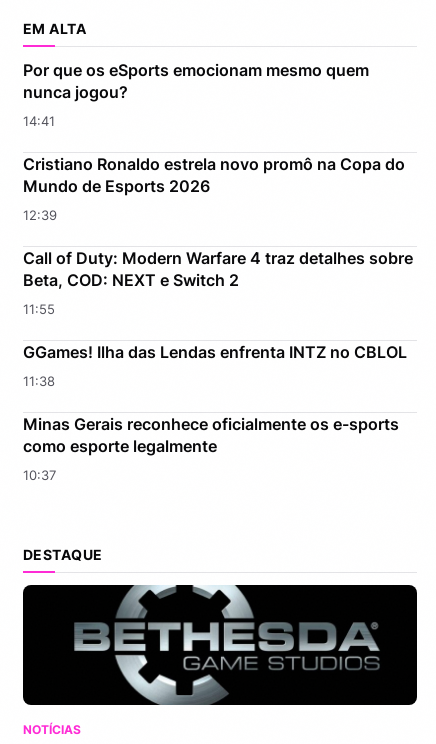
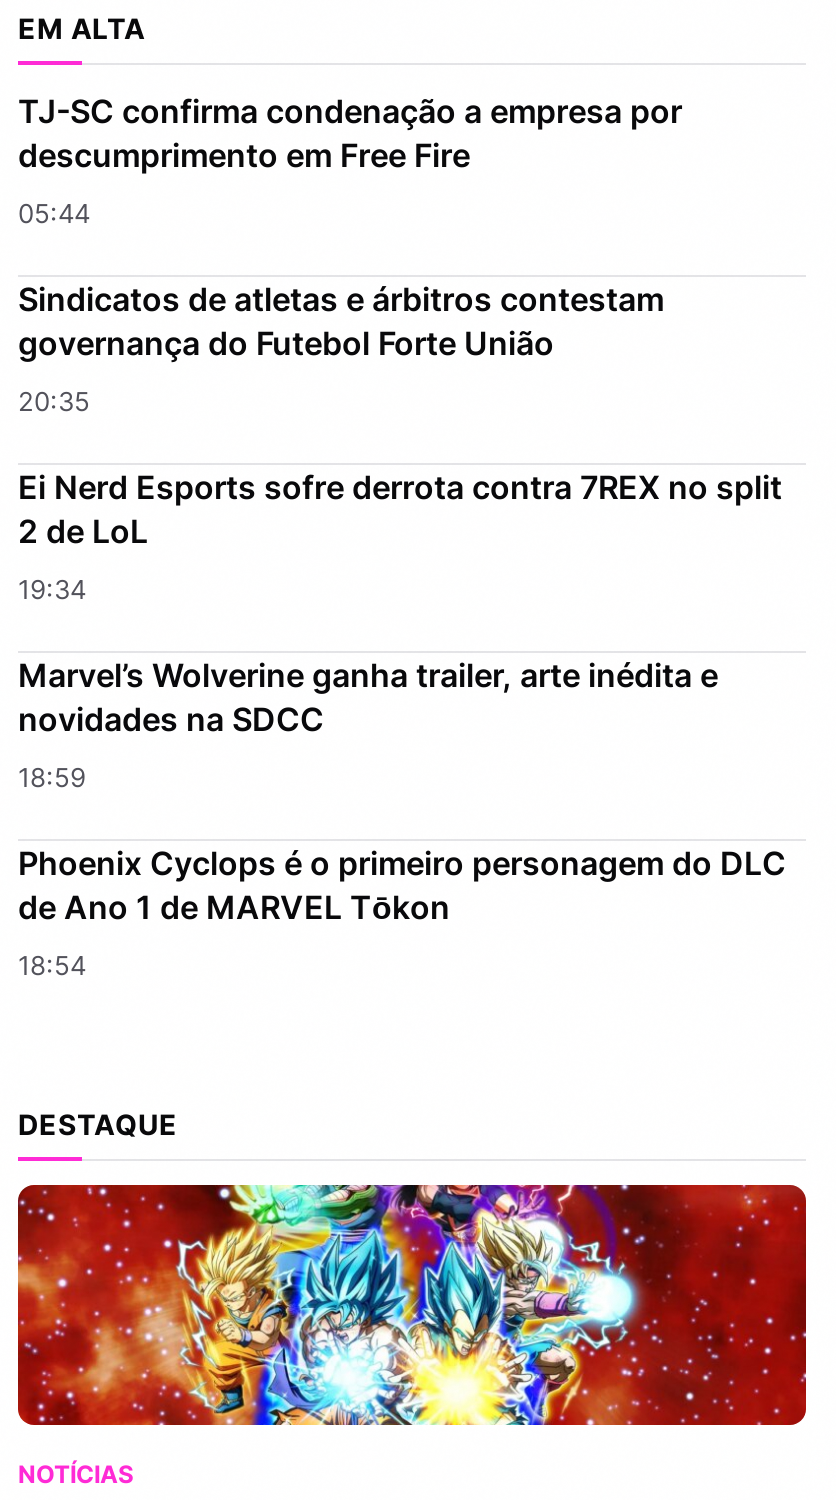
[23,60,369,102] Por que os eSports emocionam mesmo quem | nunca jogou? -> [18,91,682,175] TJ-SC confirma condenação a empresa por | descumprimento em Free Fire
[23,113,55,129] 14:41 -> [18,197,90,229] 05:44
[23,154,405,196] Cristiano Ronaldo estrela novo promô na Copa do | Mundo de Esports 2026 -> [18,279,664,363] Sindicatos de atletas e árbitros contestam | governança do Futebol Forte União
[23,207,57,223] 12:39 -> [18,385,90,417] 20:35
[23,248,413,290] Call of Duty: Modern Warfare 4 traz detalhes sobre | Beta, COD: NEXT e Switch 2 -> [18,467,782,551] Ei Nerd Esports sofre derrota contra 7REX no split | 2 de LoL
[23,301,55,317] 11:55 -> [18,573,86,605] 19:34
[23,342,407,362] GGames! Ilha das Lendas enfrenta INTZ no CBLOL -> [18,655,718,739] Marvel’s Wolverine ganha trailer, arte inédita e | novidades na SDCC
[23,373,55,389] 11:38 -> [18,761,86,793] 18:59
[23,414,399,456] Minas Gerais reconhece oficialmente os e-sports | como esporte legalmente -> [18,843,786,927] Phoenix Cyclops é o primeiro personagem do DLC | de Ano 1 de MARVEL Tōkon
[23,467,56,483] 10:37 -> [18,949,86,981] 18:54
[22,584,418,706] [image] -> [16,1183,808,1427] [image]

